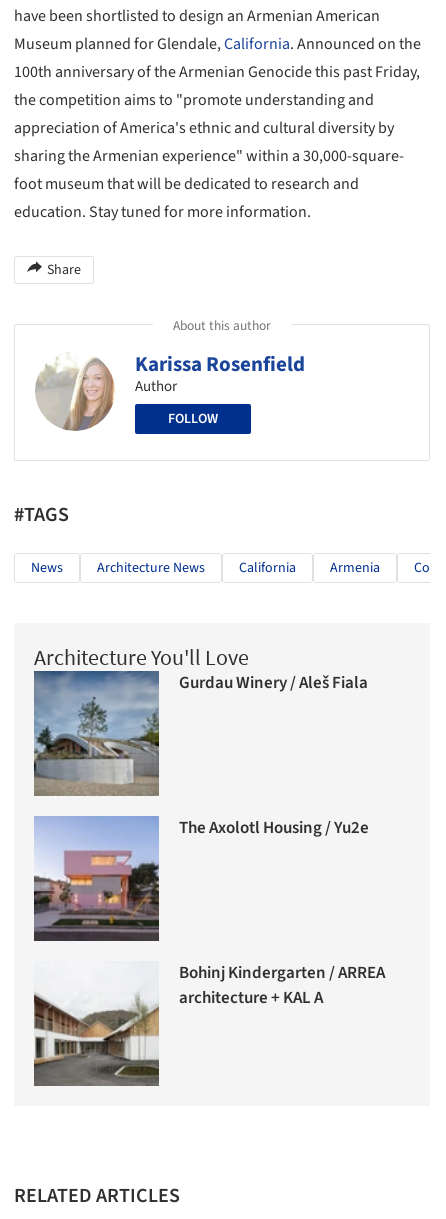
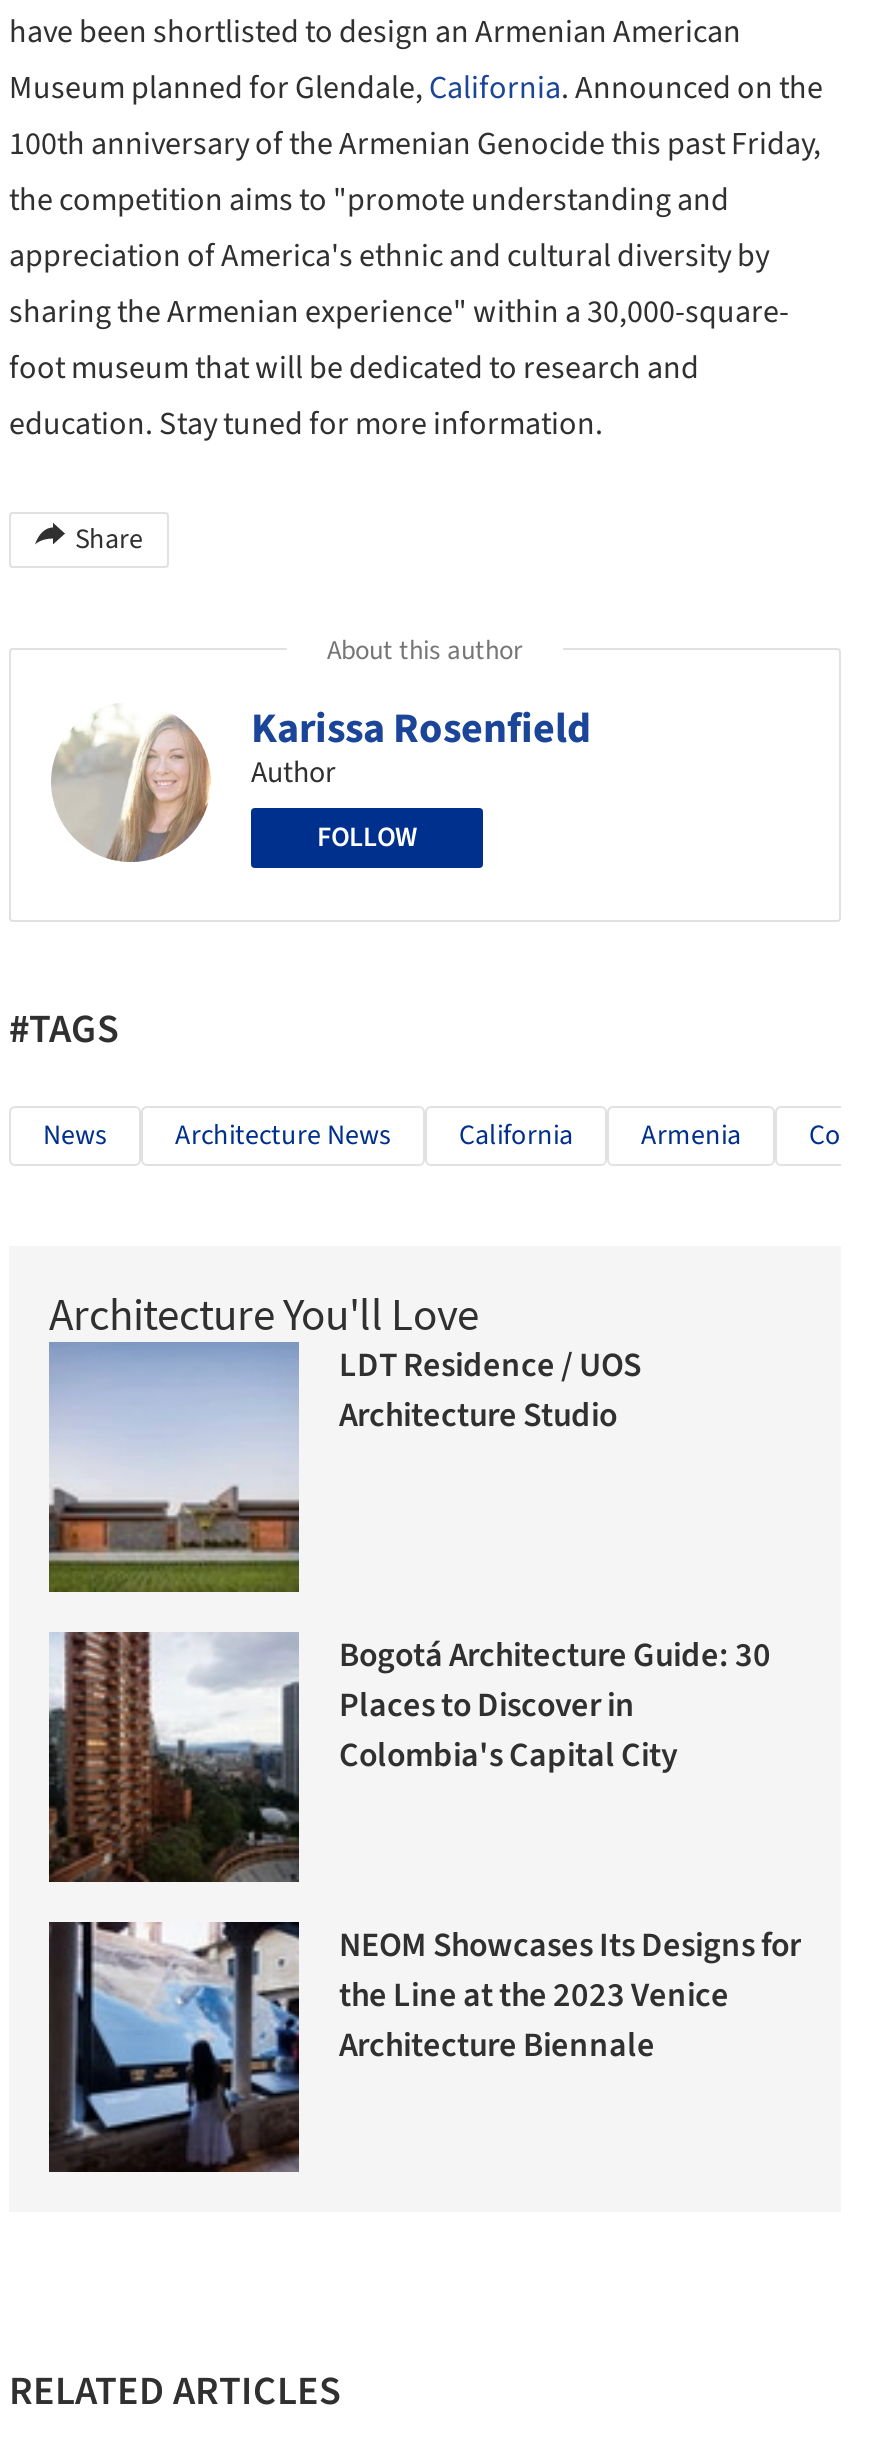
[33,671,368,797] [image] | Gurdau Winery / Aleš Fiala -> [49,1342,641,1592] [image] | LDT Residence / UOS | Architecture Studio
[33,816,369,941] [image] | The Axolotl Housing / Yu2e -> [47,1630,771,1882] [image] | Bogotá Architecture Guide: 30 | Places to Discover in | Colombia's Capital City
[33,961,385,1087] [image] | Bohinj Kindergarten / ARREA | architecture + KAL A -> [47,1920,801,2174] [image] | NEOM Showcases Its Designs for | the Line at the 2023 Venice | Architecture Biennale

